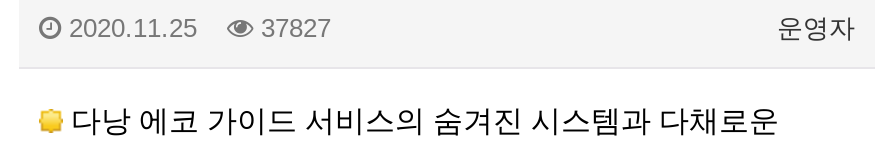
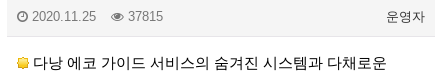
[261,13,331,43] 37827 -> [128,9,163,24] 37815

